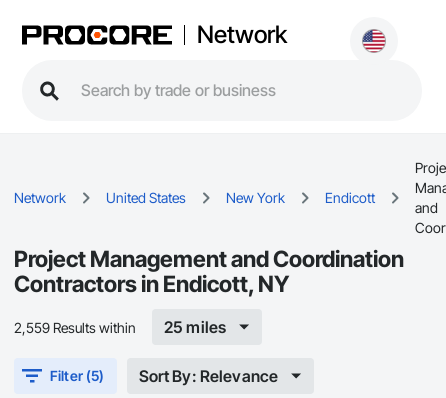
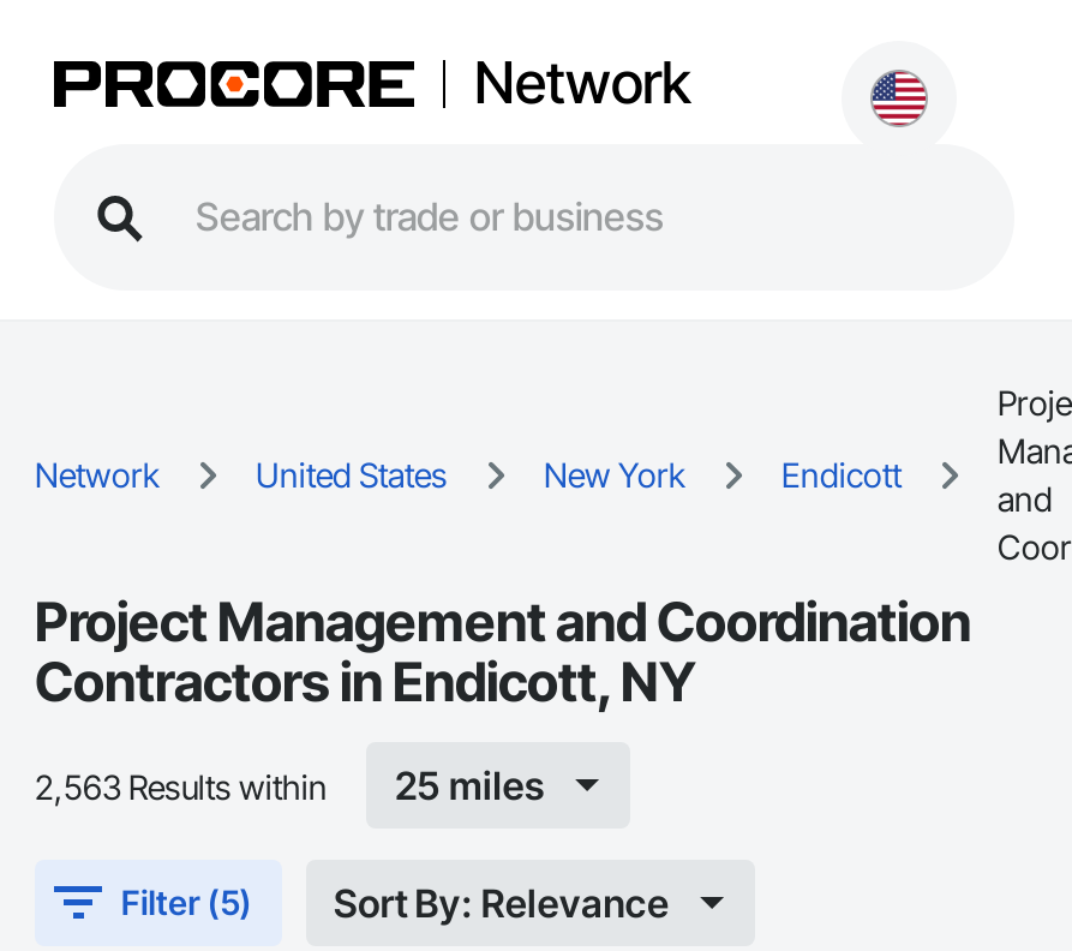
[14,318,136,335] 2,559 Results within -> [35,765,328,806] 2,563 Results within

